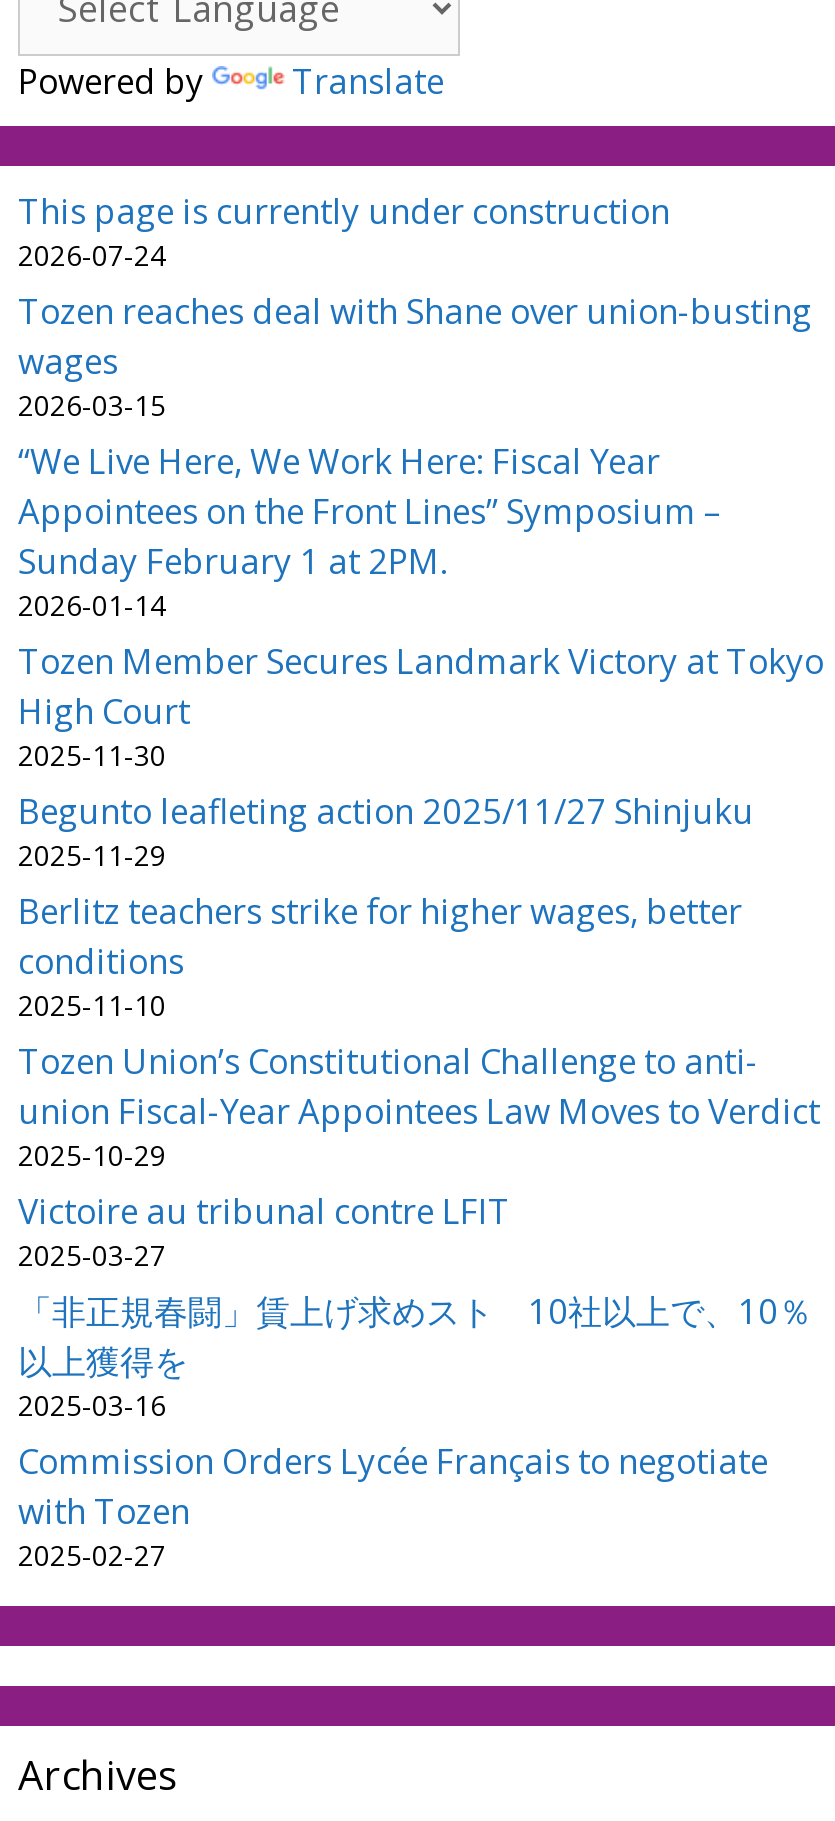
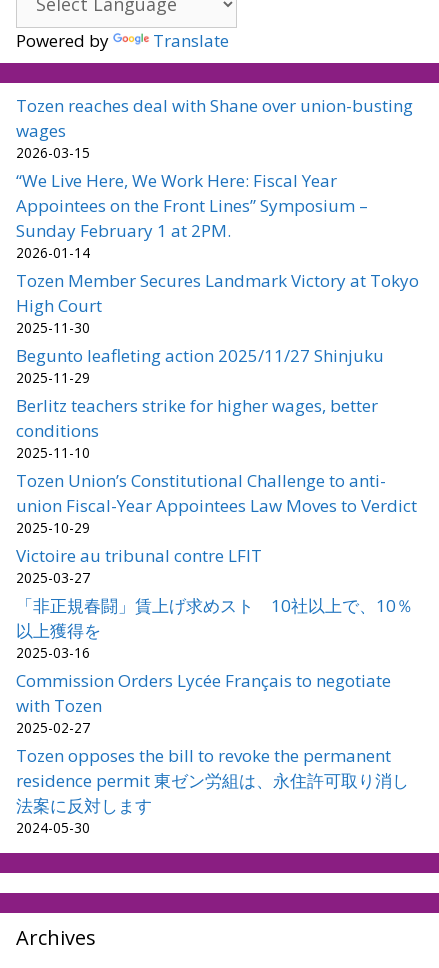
[18,187,670,273] This page is currently under construction | 2026-07-24 -> none
moved [18,287,824,1573] -> [16,94,419,737]: Tozen reaches deal with Shane over union-busting | wages | 2026-03-15 | ... | with Tozen | 2025-02-27
none -> [16,744,409,837] Tozen opposes the bill to revoke the permanent | residence permit 東ゼン労組は、永住許可取り消し | 法案に反対します | 2024-05-30

